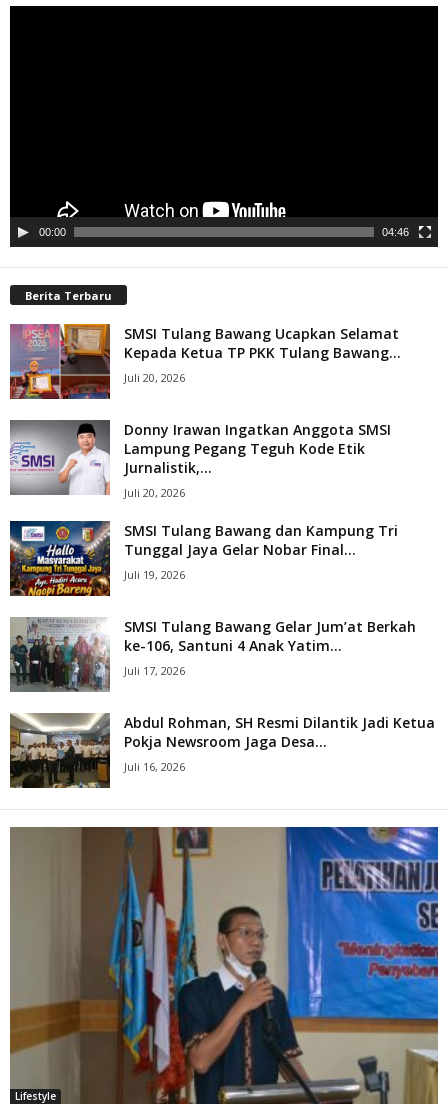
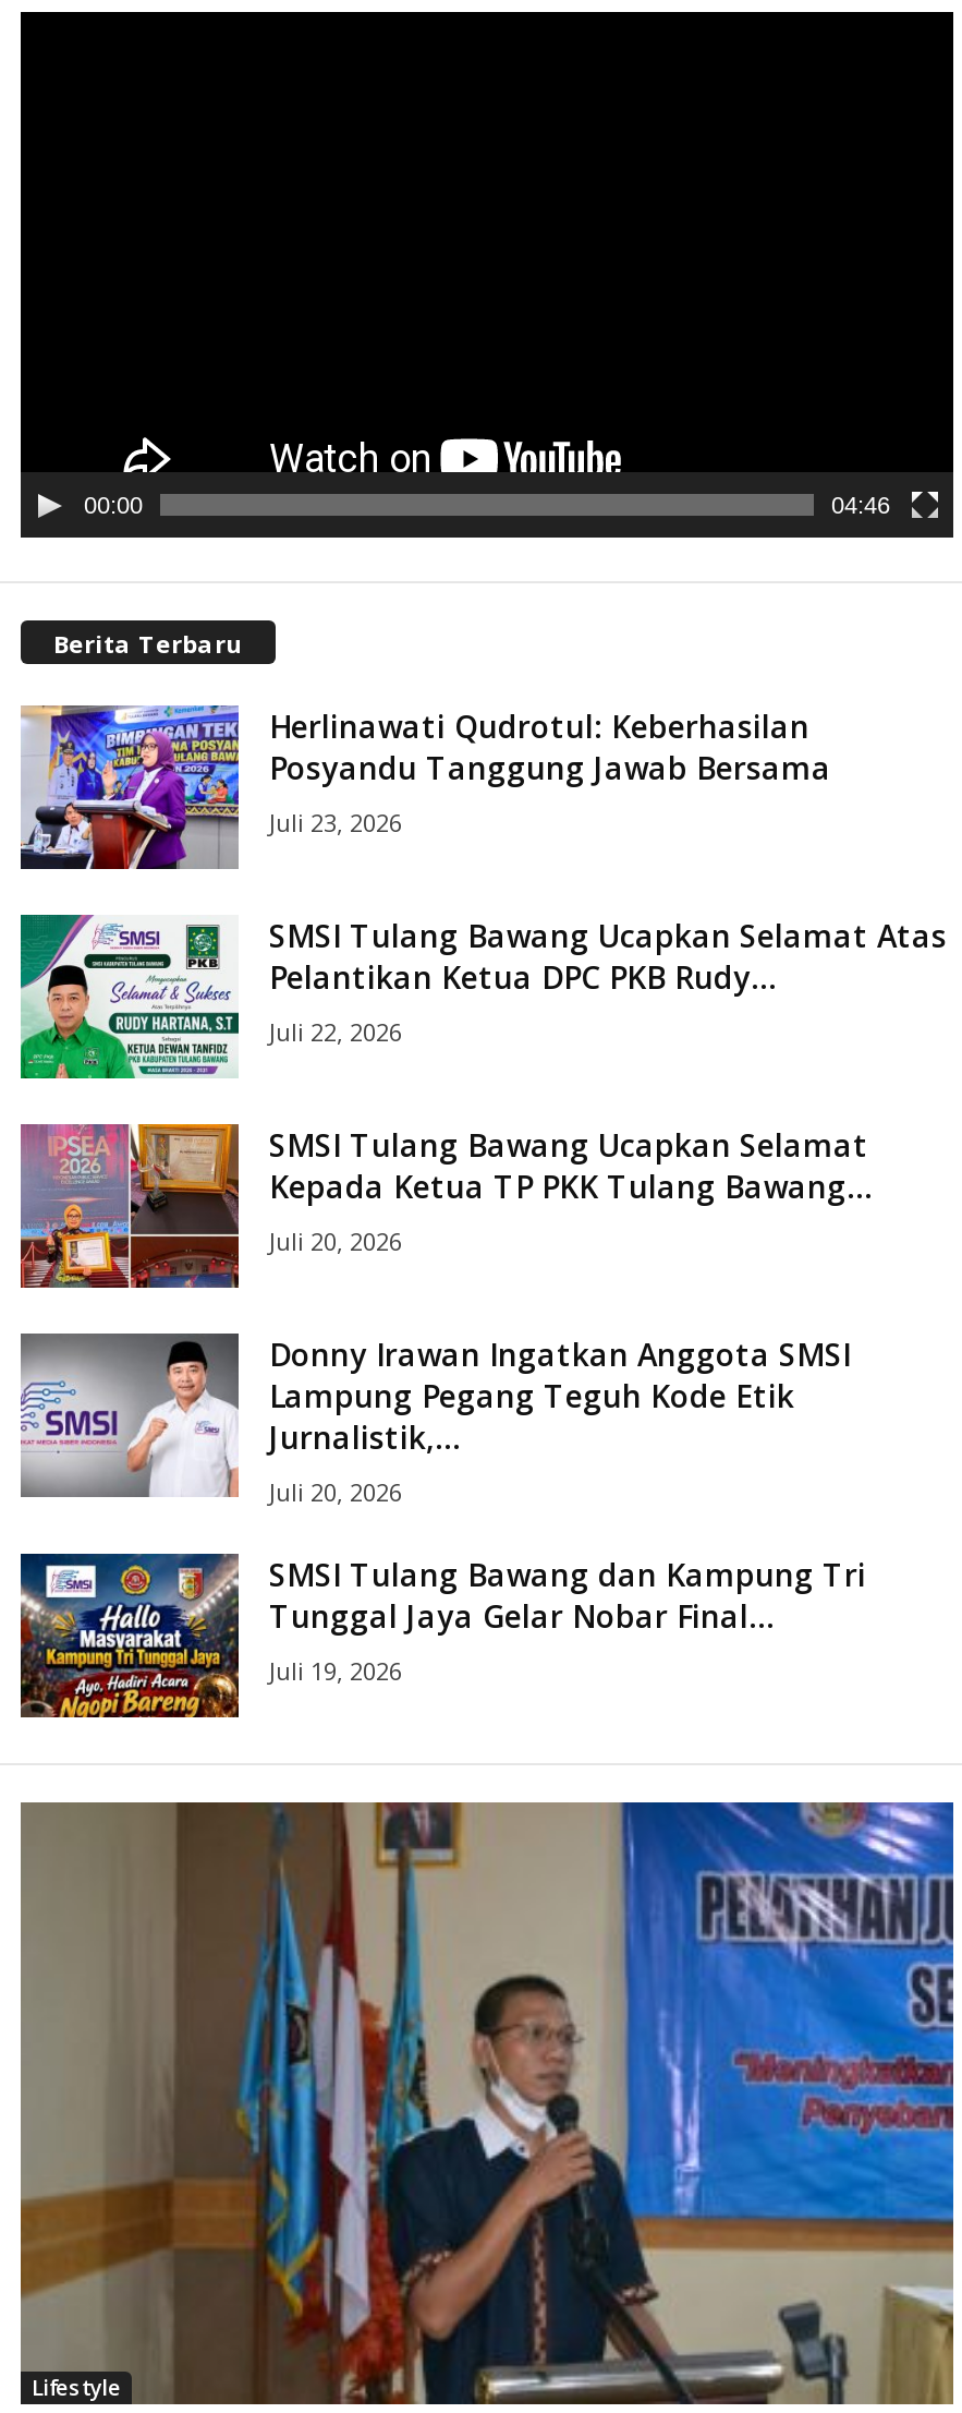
none -> [19,915,239,1081] [image]
none -> [21,703,947,1048] [image] | Herlinawati Qudrotul: Keberhasilan | Posyandu Tanggung Jawab Bersama | Juli 23, 2026 | SMSI Tulang Bawang Ucapkan Selamat Atas | Pelantikan Ketua DPC PKB Rudy... | Juli 22, 2026
moved [9,322,401,582] -> [19,1120,873,1687]: [image] | SMSI Tulang Bawang Ucapkan Selamat | Kepada Ketua TP PKK Tulang Bawang... | ... | Tunggal Jaya Gelar Nobar Final... | Juli 19, 2026
[10,616,435,774] [image] | SMSI Tulang Bawang Gelar Jum’at Berkah | ke-106, Santuni 4 Anak Yatim... | Juli 17, 2026 | Abdul Rohman, SH Resmi Dilantik Jadi Ketua | Pokja Newsroom Jaga Desa... | Juli 16, 2026 -> none
[11,713,110,790] [image] -> none

